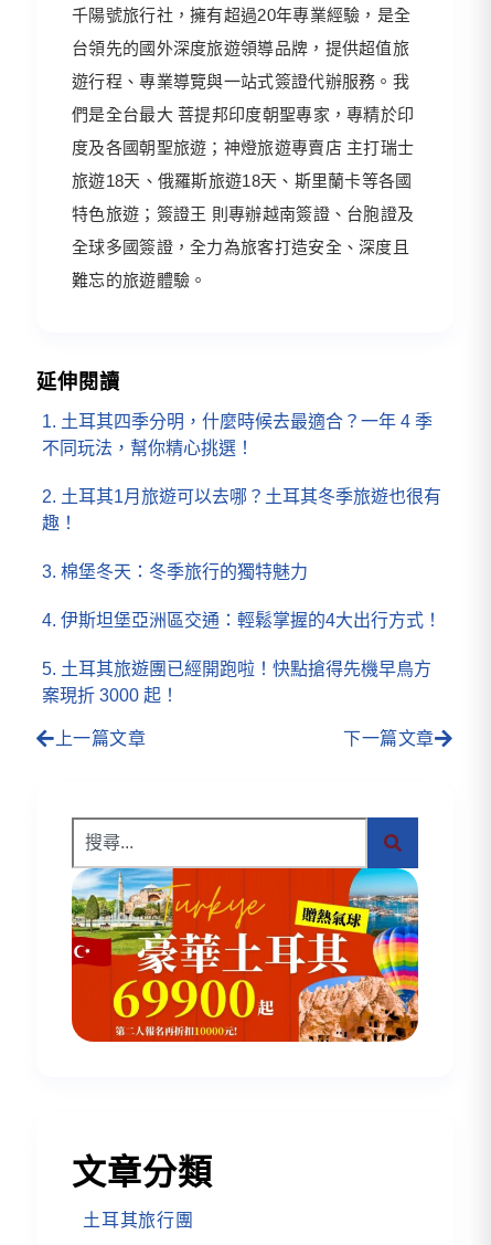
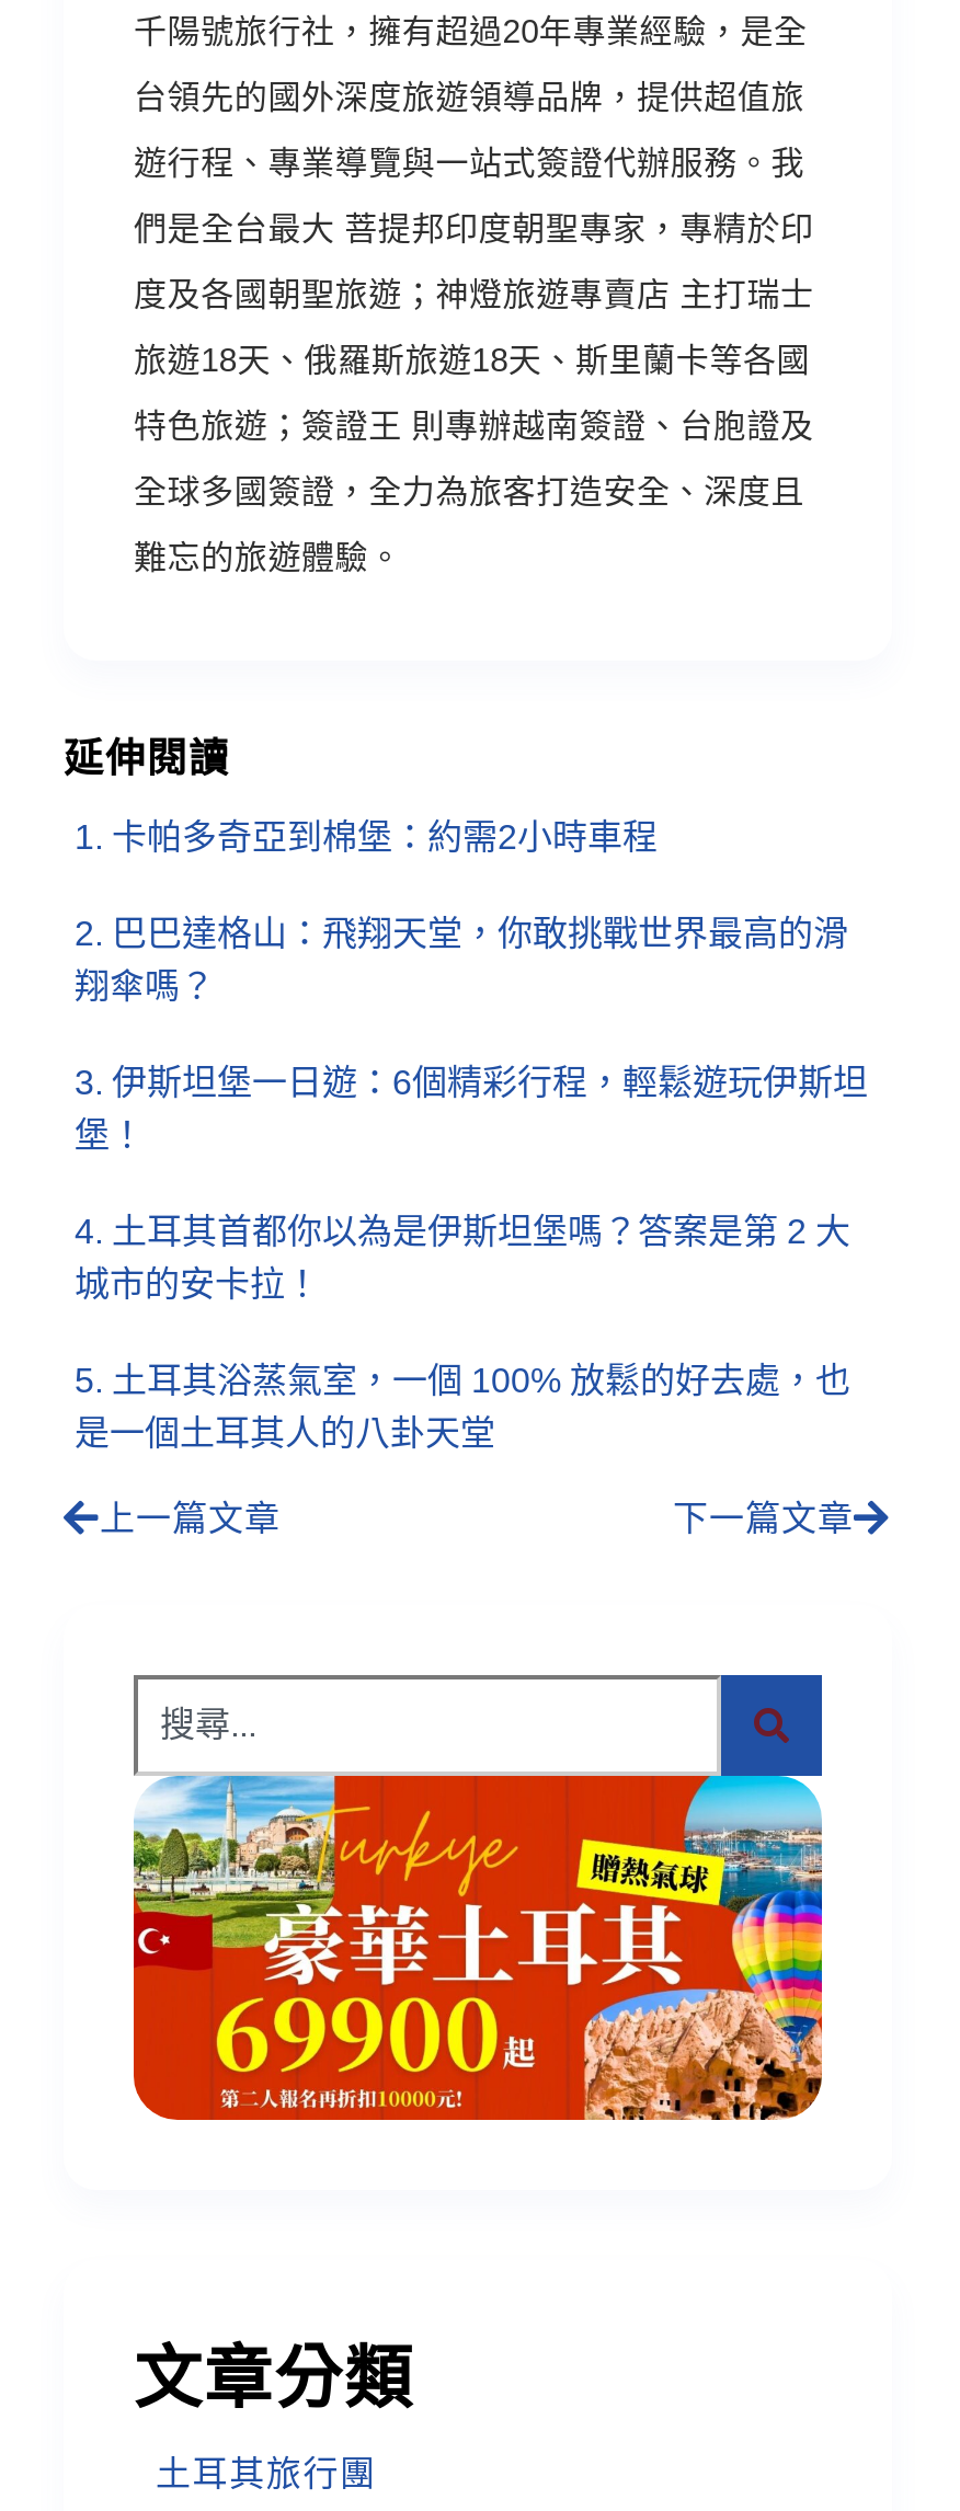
[42,412,433,458] 土耳其四季分明，什麼時候去最適合？一年 4 季 | 不同玩法，幫你精心挑選！ -> [112,817,658,854] 卡帕多奇亞到棉堡：約需2小時車程
[42,488,441,533] 土耳其1月旅遊可以去哪？土耳其冬季旅遊也很有 | 趣！ -> [75,913,848,1003] 巴巴達格山：飛翔天堂，你敢挑戰世界最高的滑 | 翔傘嗎？
[61,563,308,581] 棉堡冬天：冬季旅行的獨特魅力 -> [75,1062,868,1152] 伊斯坦堡一日遊：6個精彩行程，輕鬆遊玩伊斯坦 | 堡！
[61,611,441,630] 伊斯坦堡亞洲區交通：輕鬆掌握的4大出行方式！ -> [75,1211,850,1301] 土耳其首都你以為是伊斯坦堡嗎？答案是第 2 大 | 城市的安卡拉！
[42,660,431,705] 土耳其旅遊團已經開跑啦！快點搶得先機早鳥方 | 案現折 3000 起！ -> [75,1360,850,1450] 土耳其浴蒸氣室，一個 100% 放鬆的好去處，也 | 是一個土耳其人的八卦天堂

